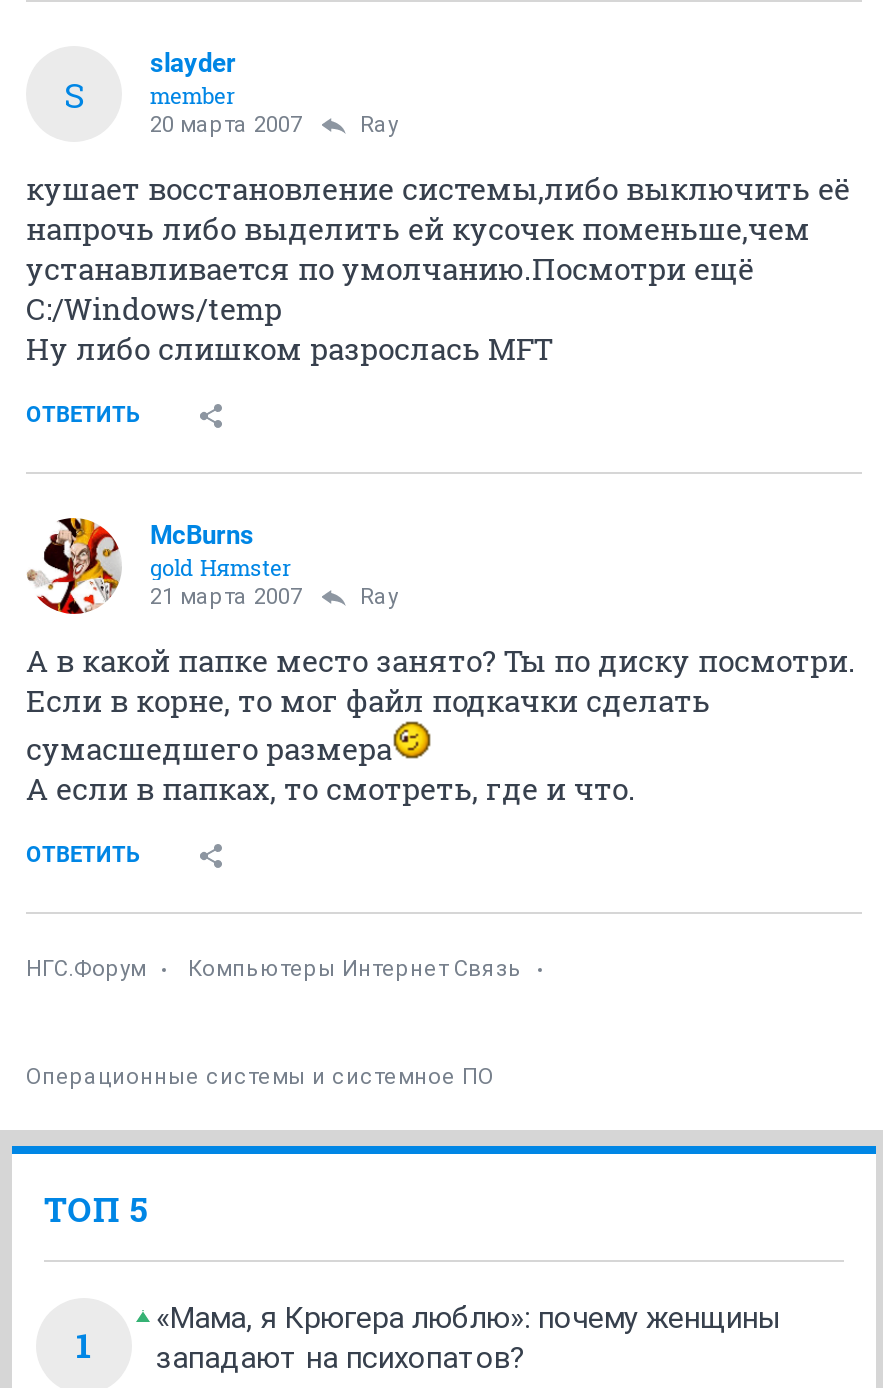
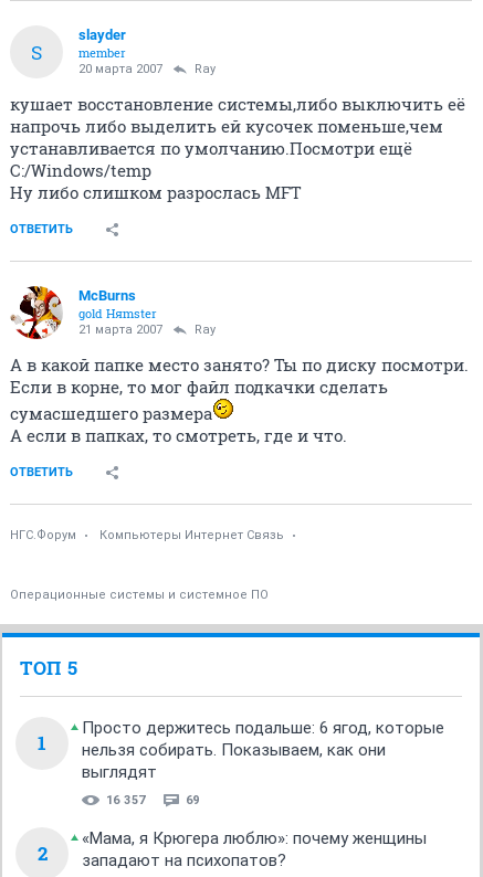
none -> [37,718,444,866] Просто держитесь подальше: 6 ягод, которые | нельзя собирать. Показываем, как они | выглядят | 16 357 | 69 | 2

